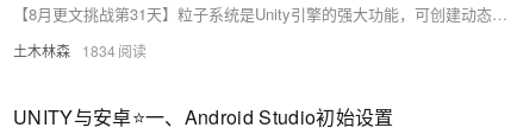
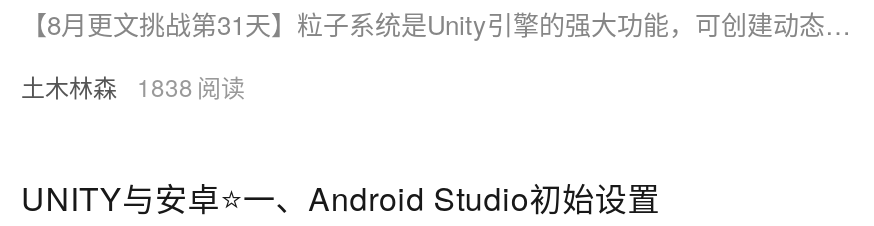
[13,41,116,61] 土木林森 1834 -> [21,69,193,103] 土木林森 1838

